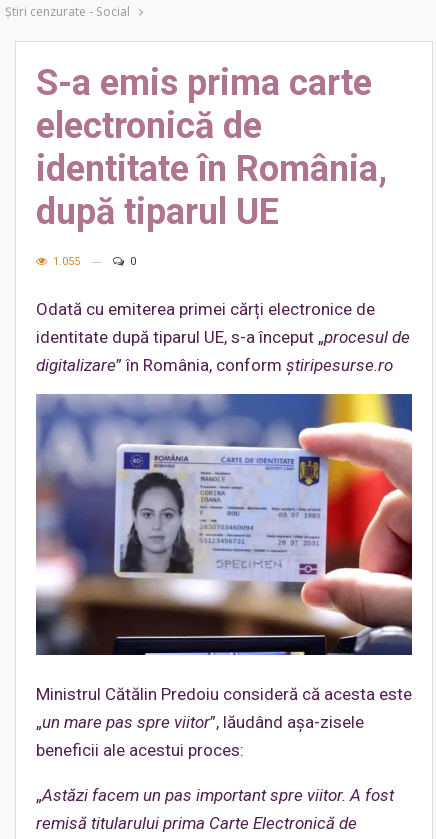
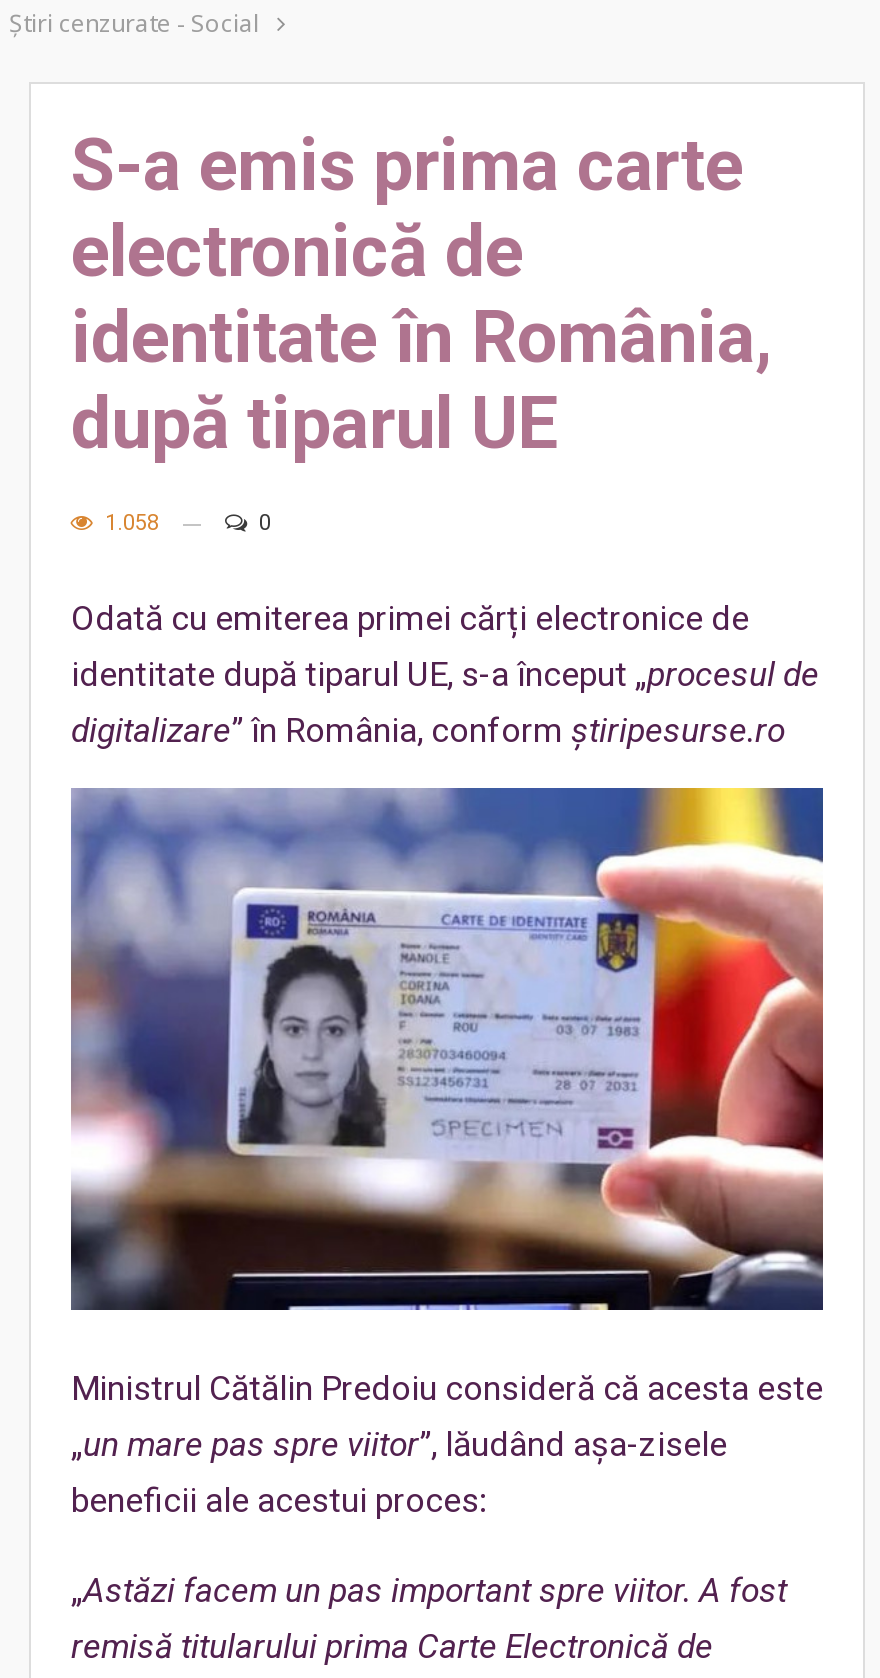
[50,255,80,268] 1.055 -> [99,510,159,536] 1.058

